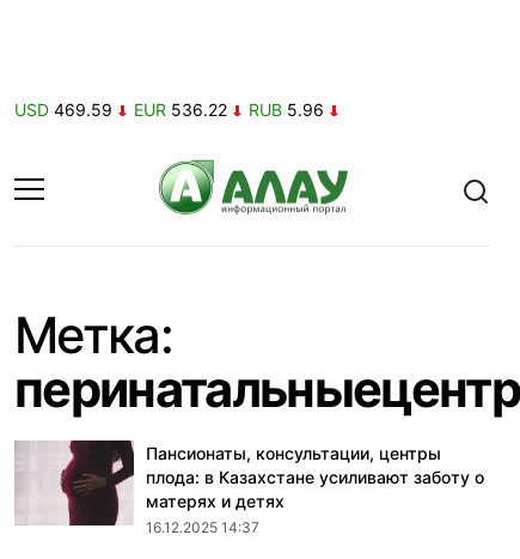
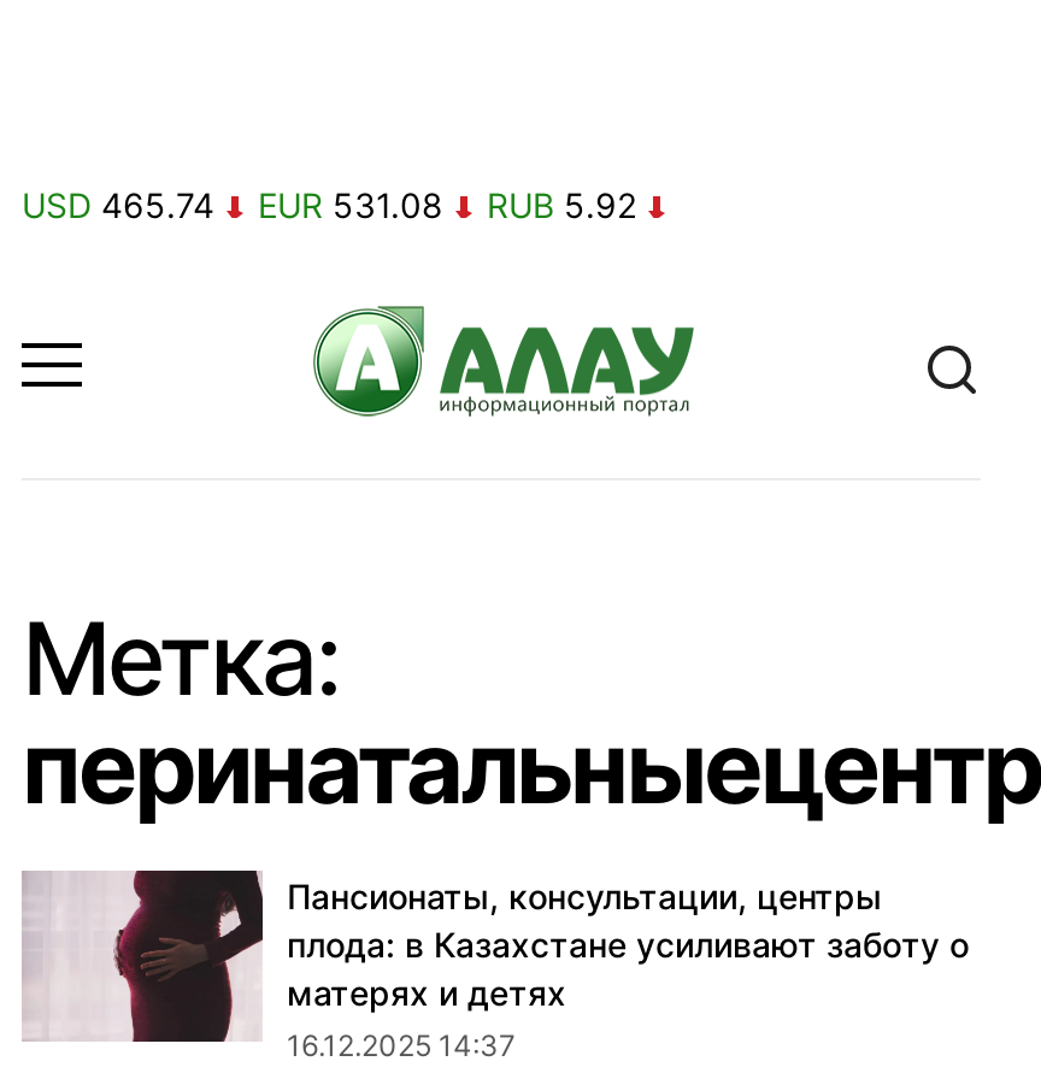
[14,99,112,120] USD 469.59 -> [22,184,214,225] USD 465.74
[134,99,227,120] EUR 536.22 -> [258,184,443,225] EUR 531.08
[249,99,324,120] RUB 5.96 -> [487,184,636,225] RUB 5.92

